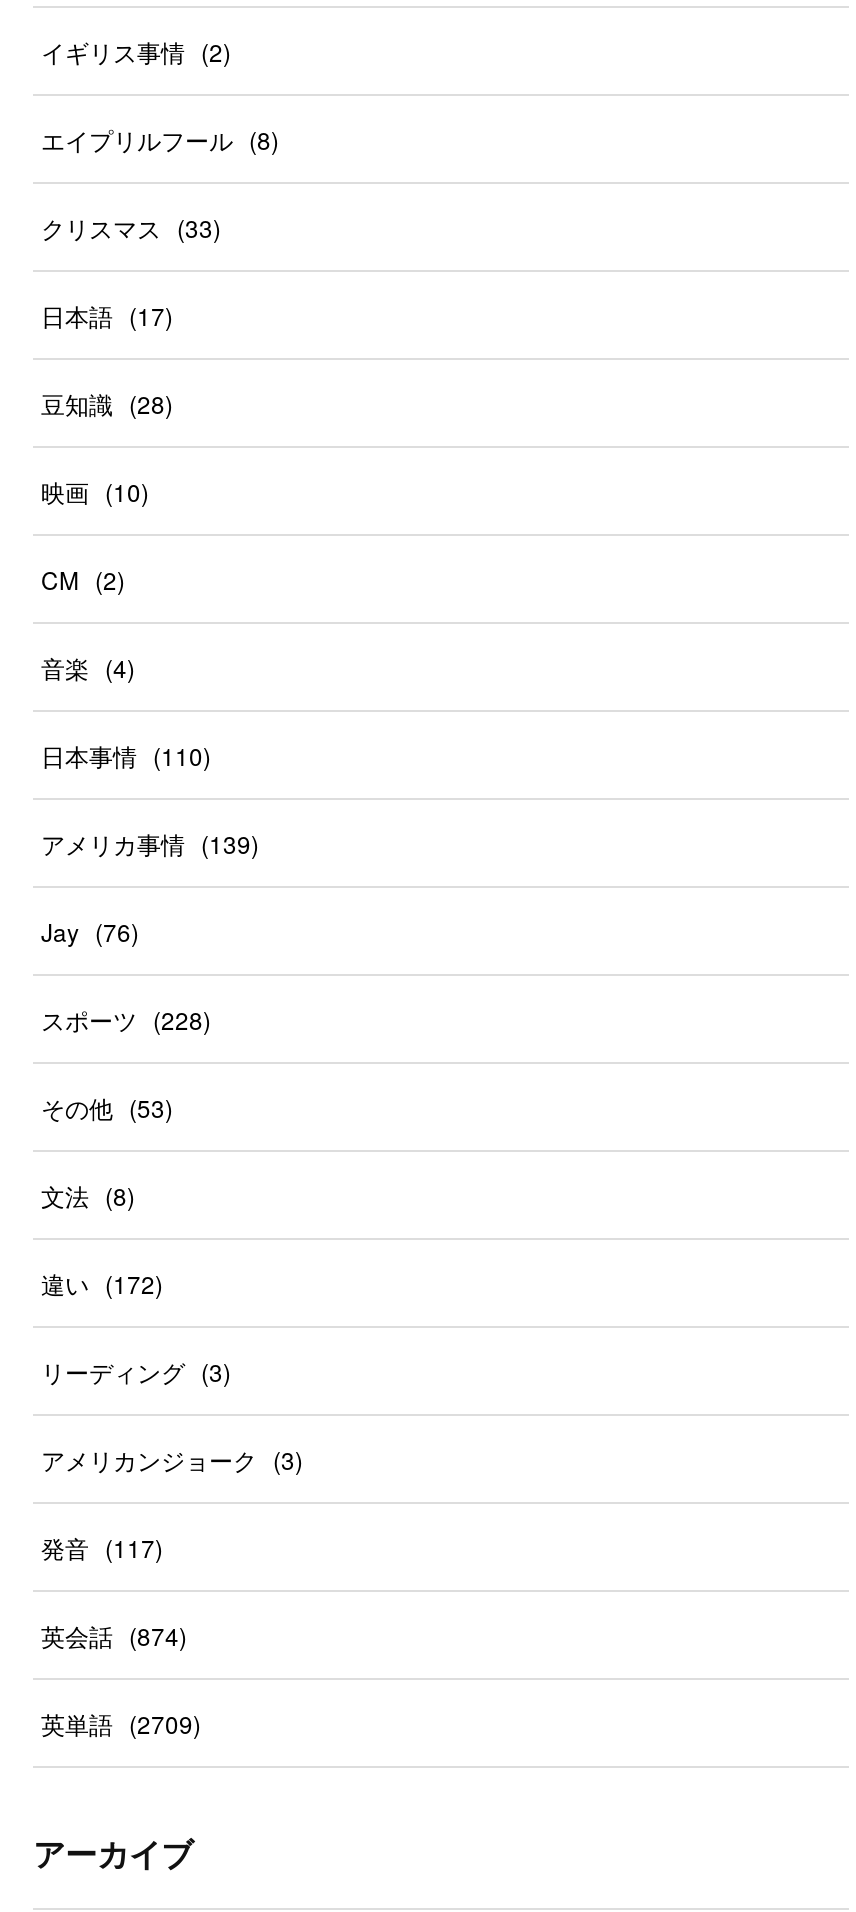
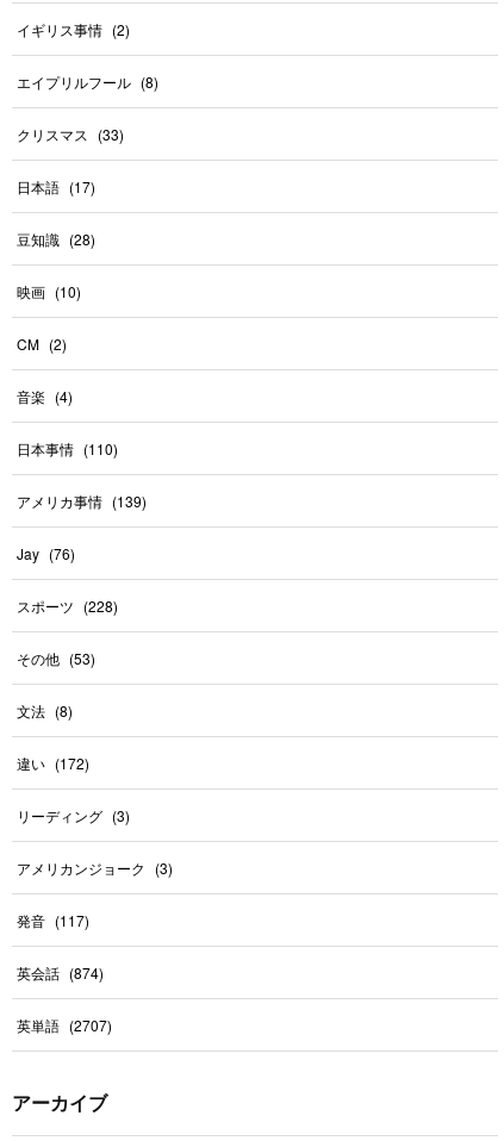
[41,1706,201,1740] 英単語 (2709) -> [17,1015,112,1035] 英単語 (2707)

